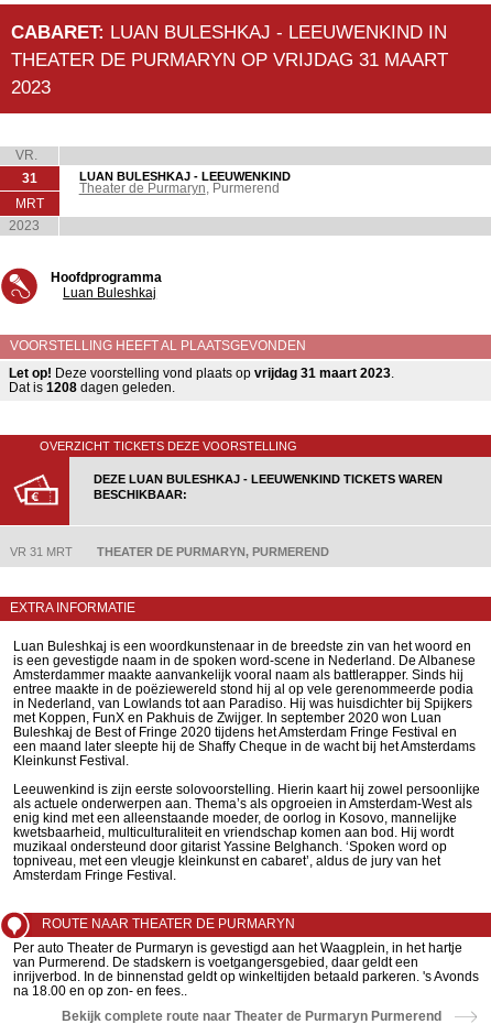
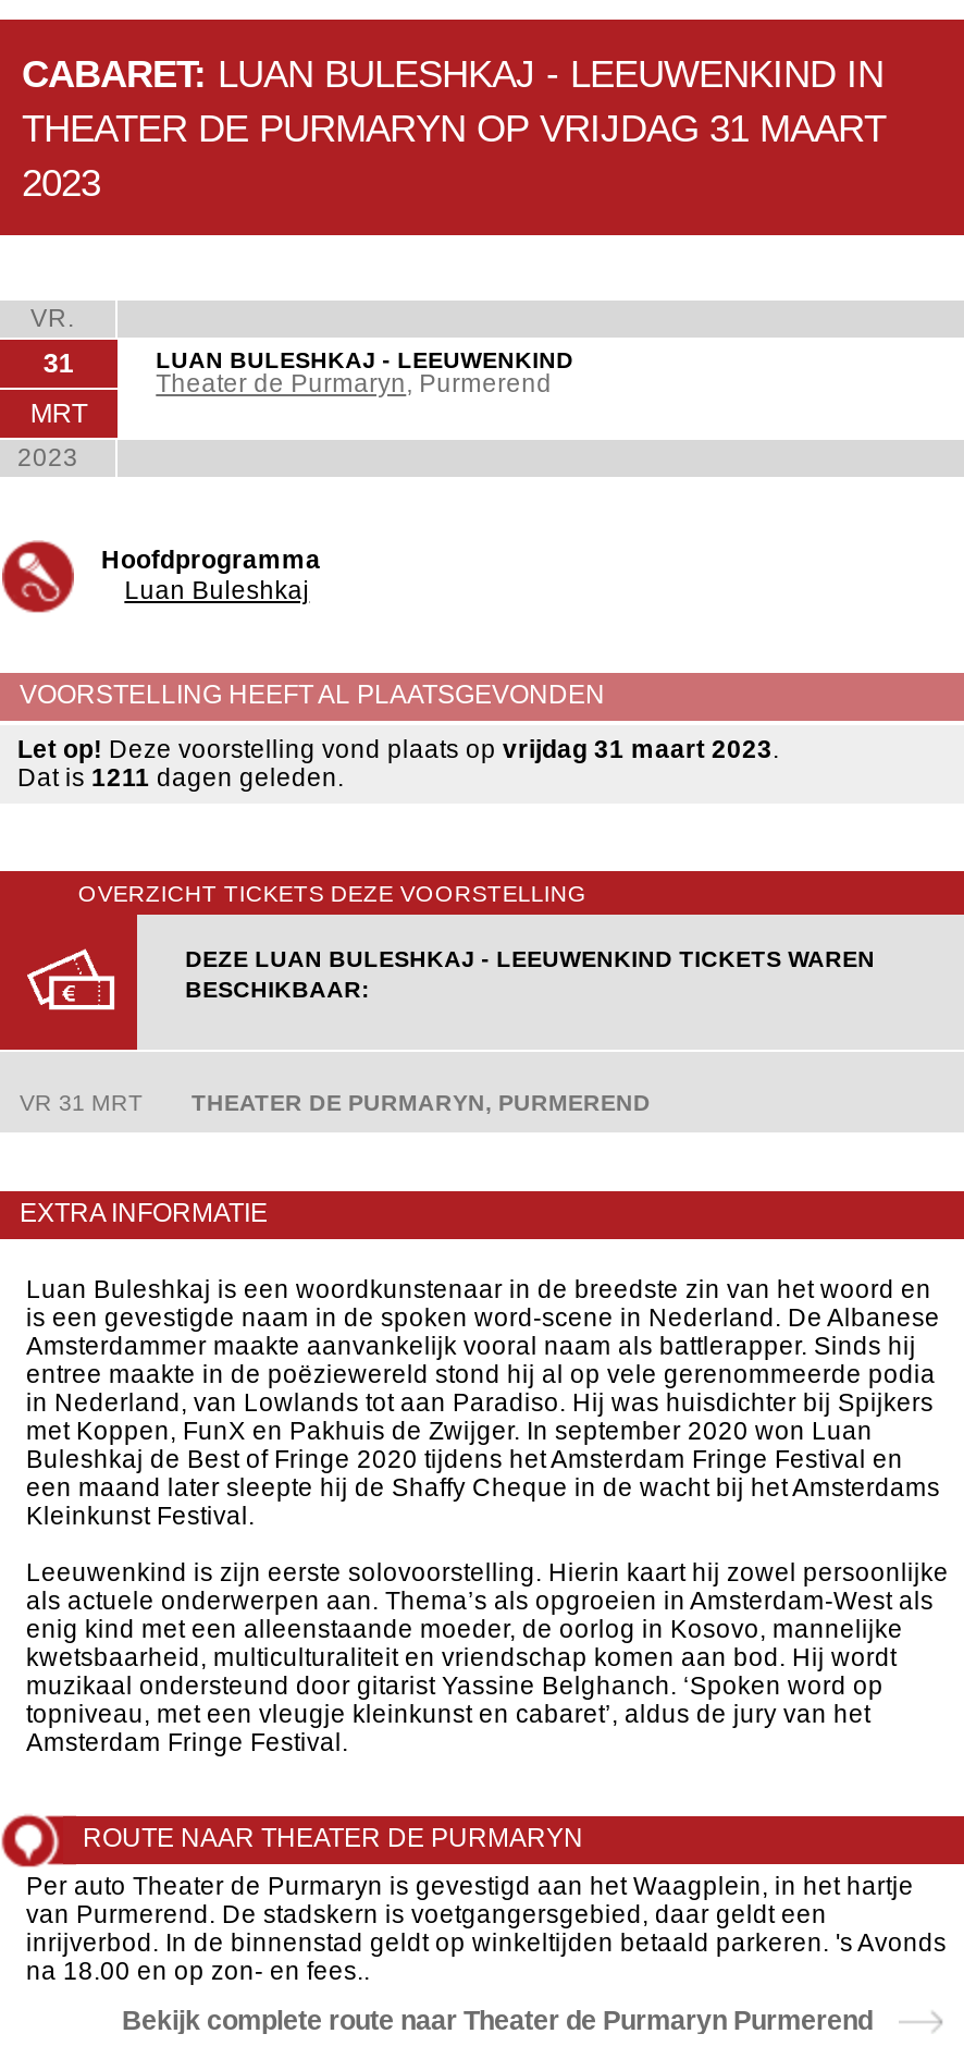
[9,380,175,394] Dat is 1208 dagen geleden. -> [17,763,344,789] Dat is 1211 dagen geleden.

